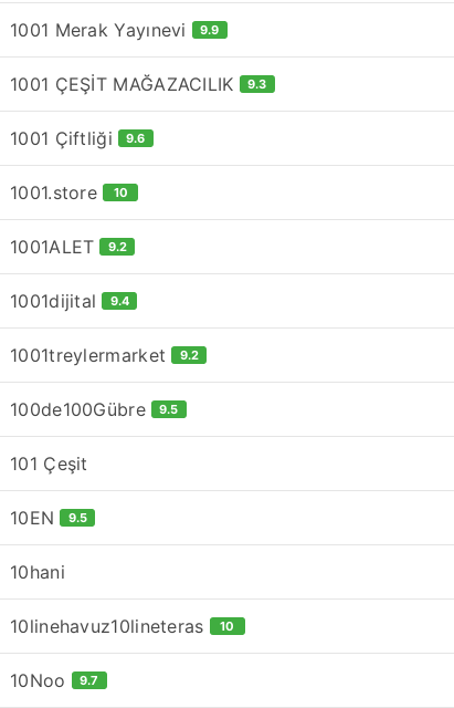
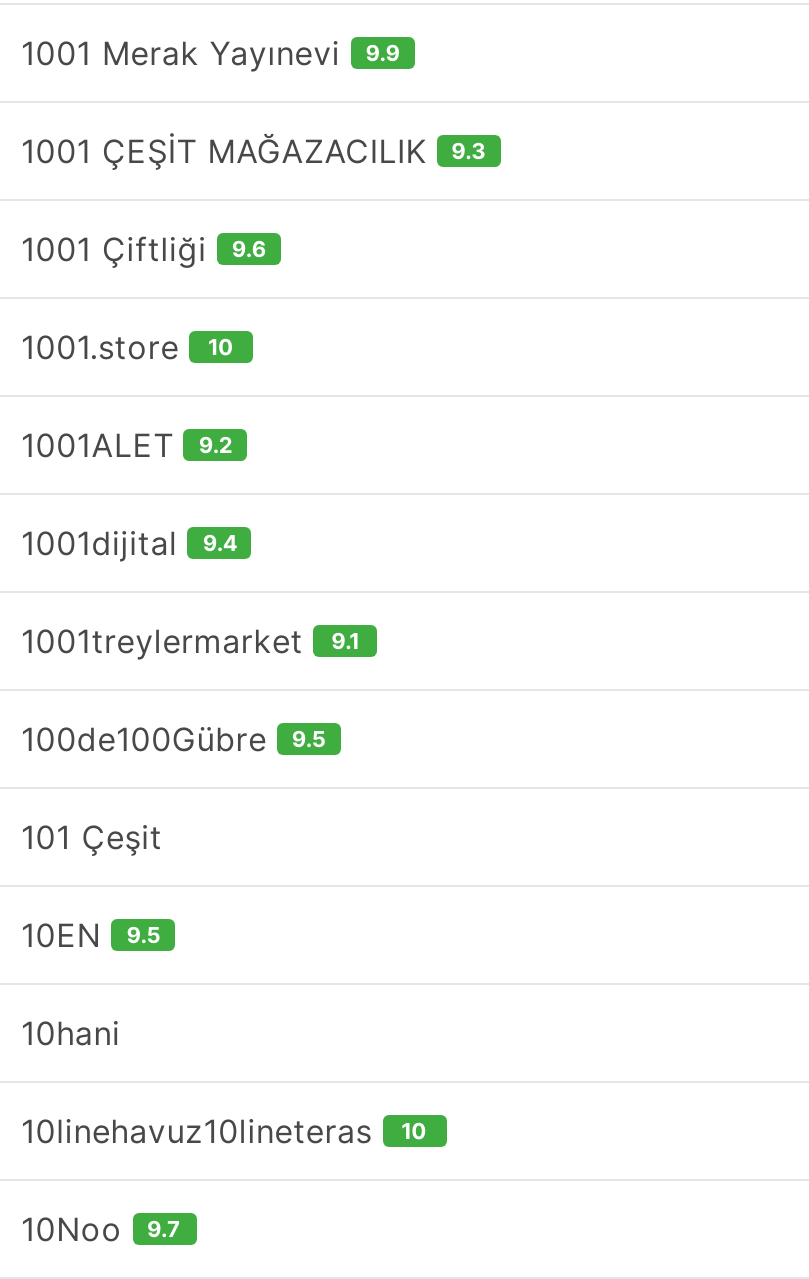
[10,344,198,366] 1001treylermarket 9.2 -> [21,621,359,661] 1001treylermarket 9.1

